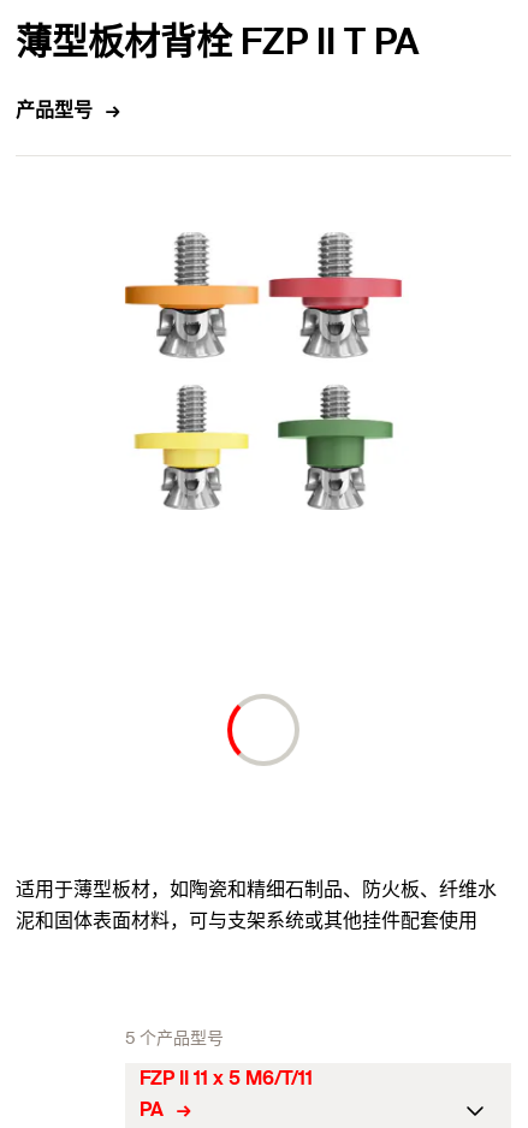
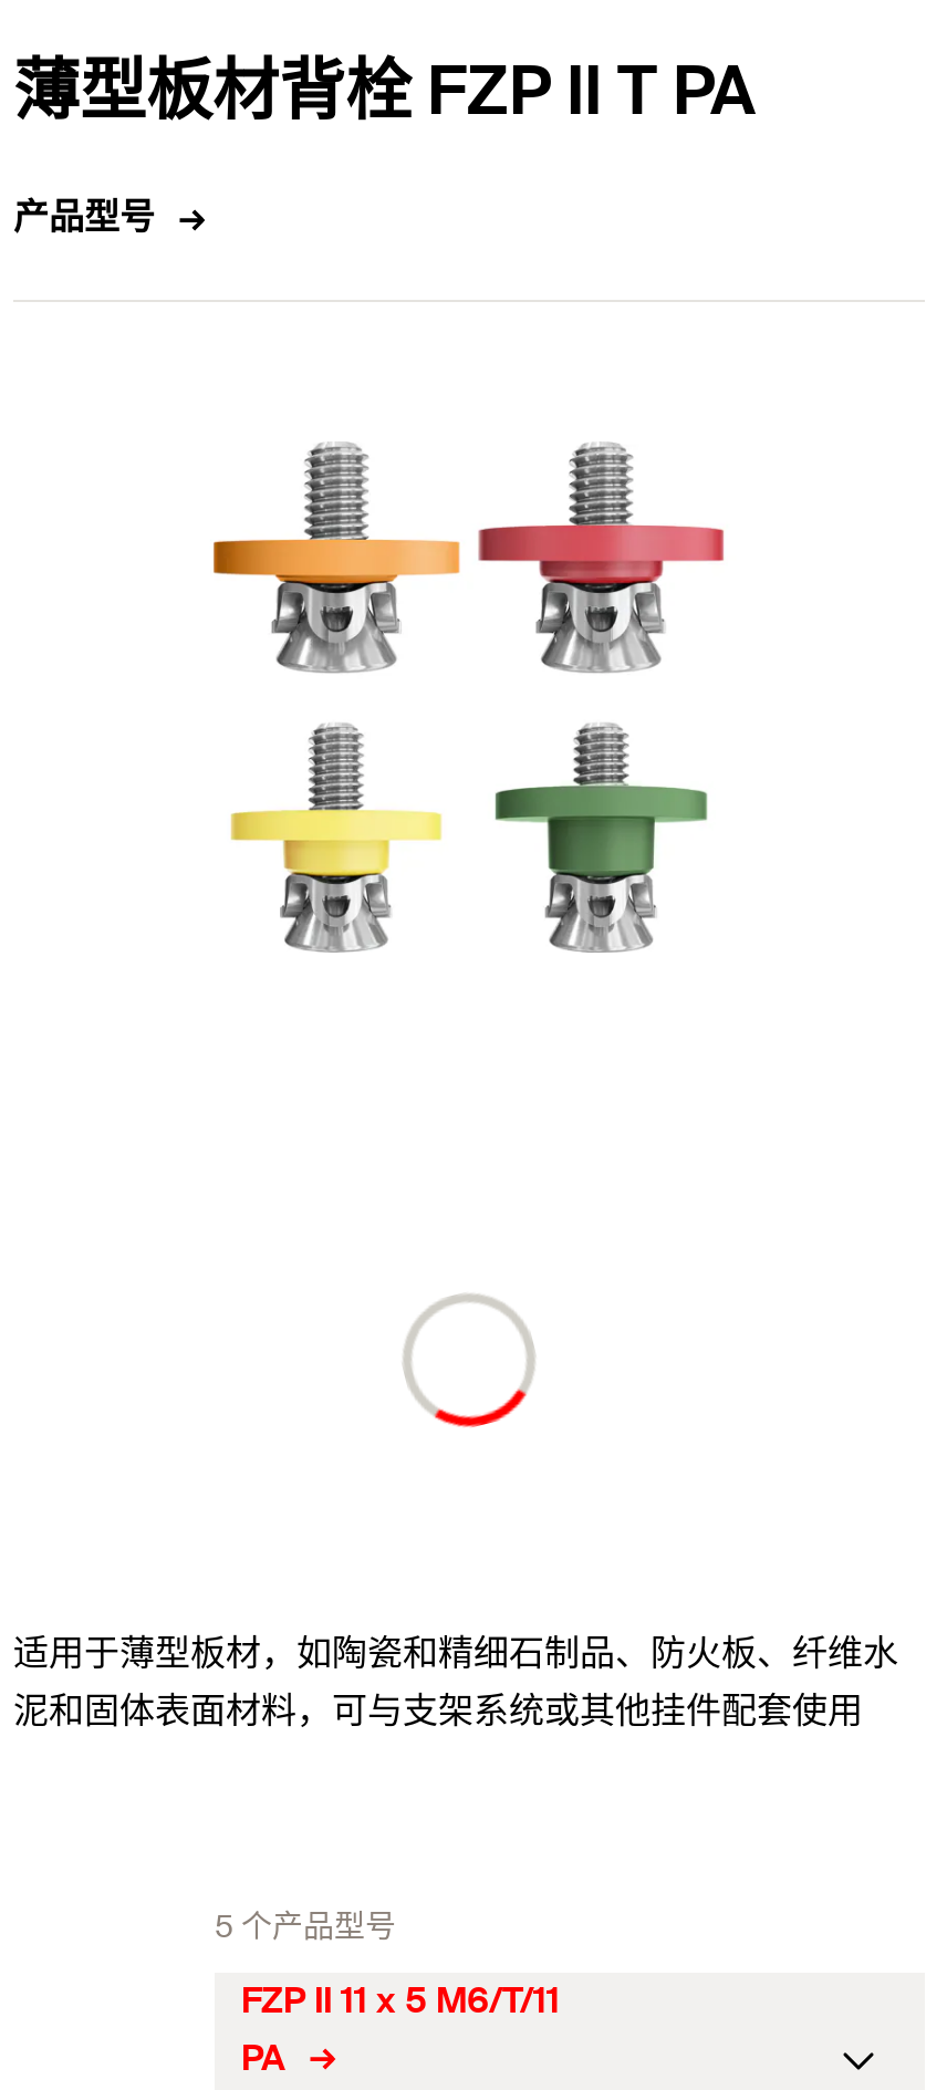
[226,705,293,768] [image] -> [403,1313,527,1431] [image]

